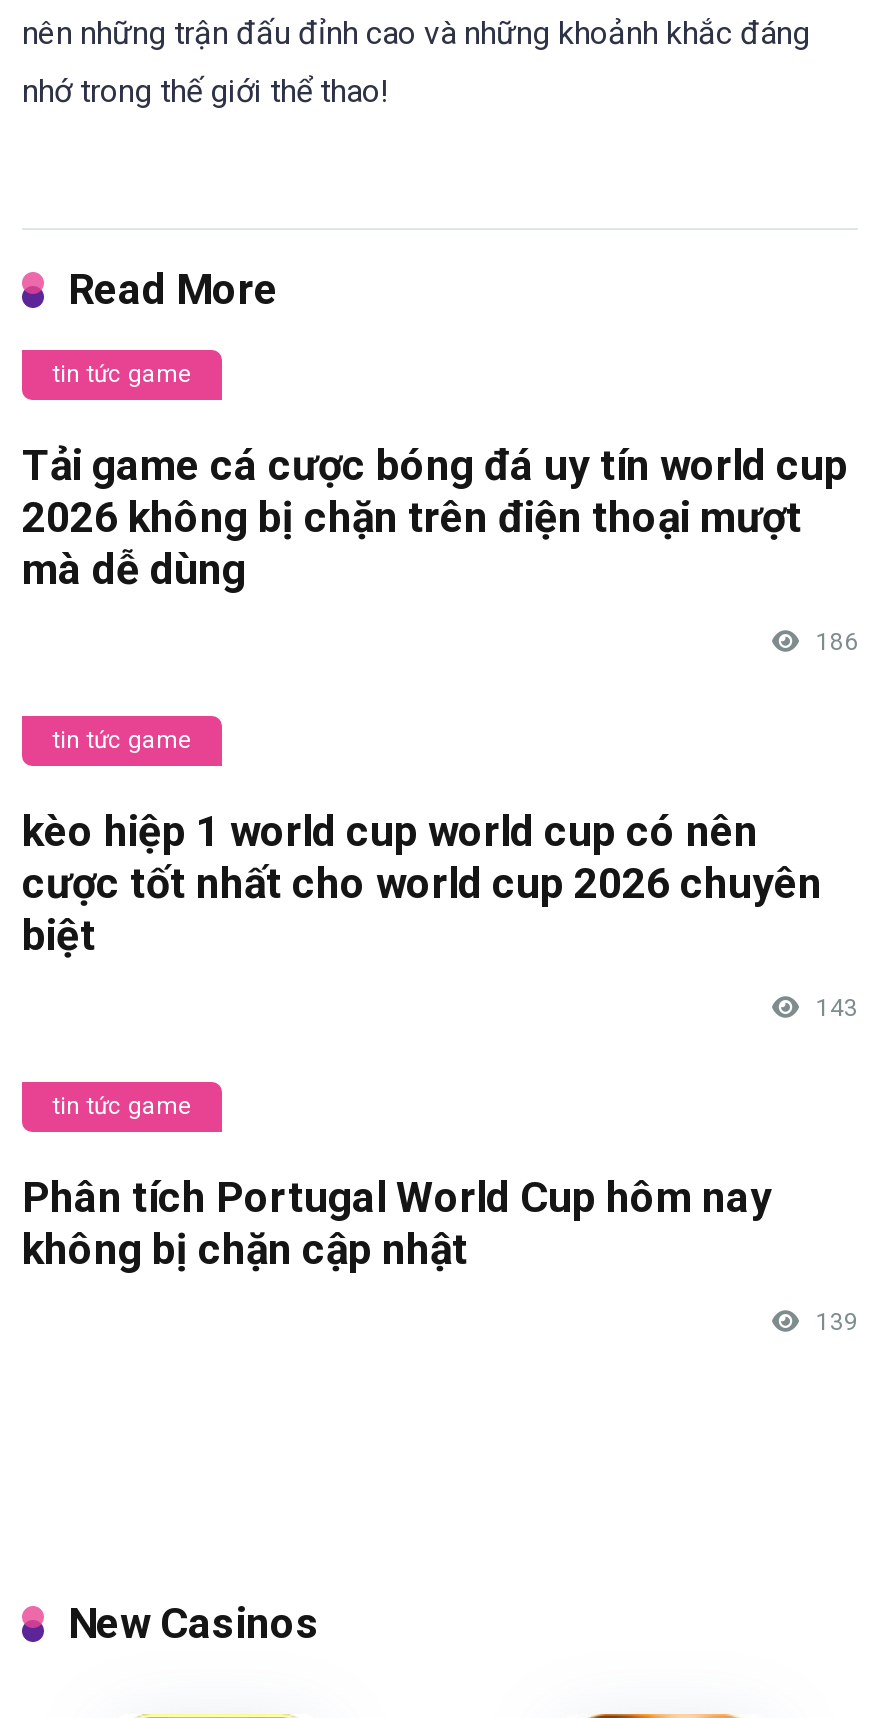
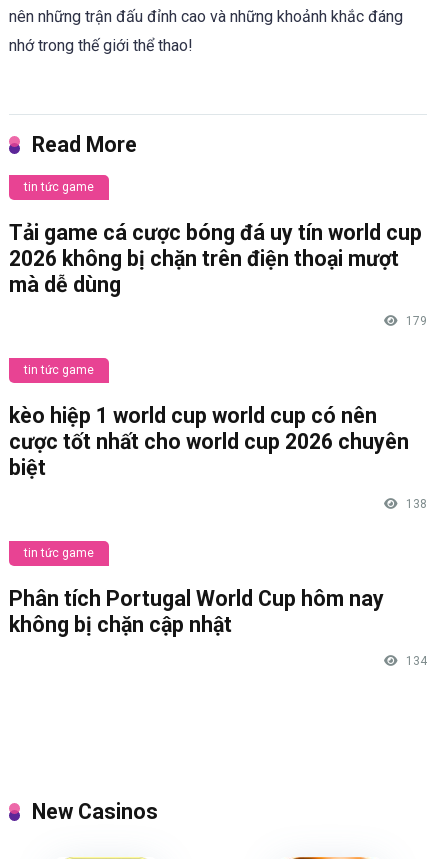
[810,627,858,655] 186 -> [403,314,427,328] 179
[810,993,858,1021] 143 -> [403,497,427,511] 138
[810,1307,858,1335] 139 -> [403,654,427,668] 134

